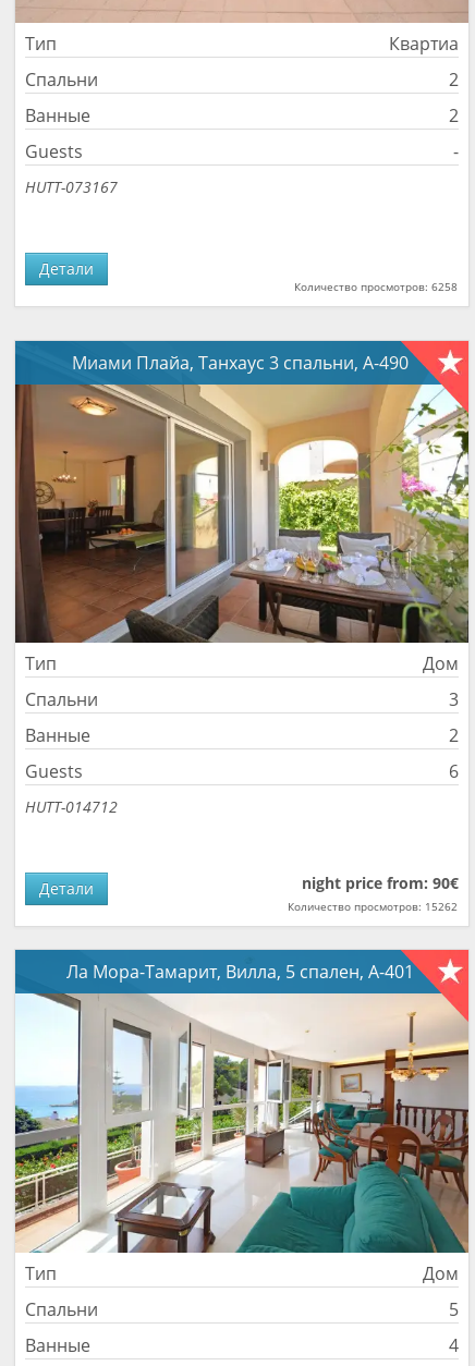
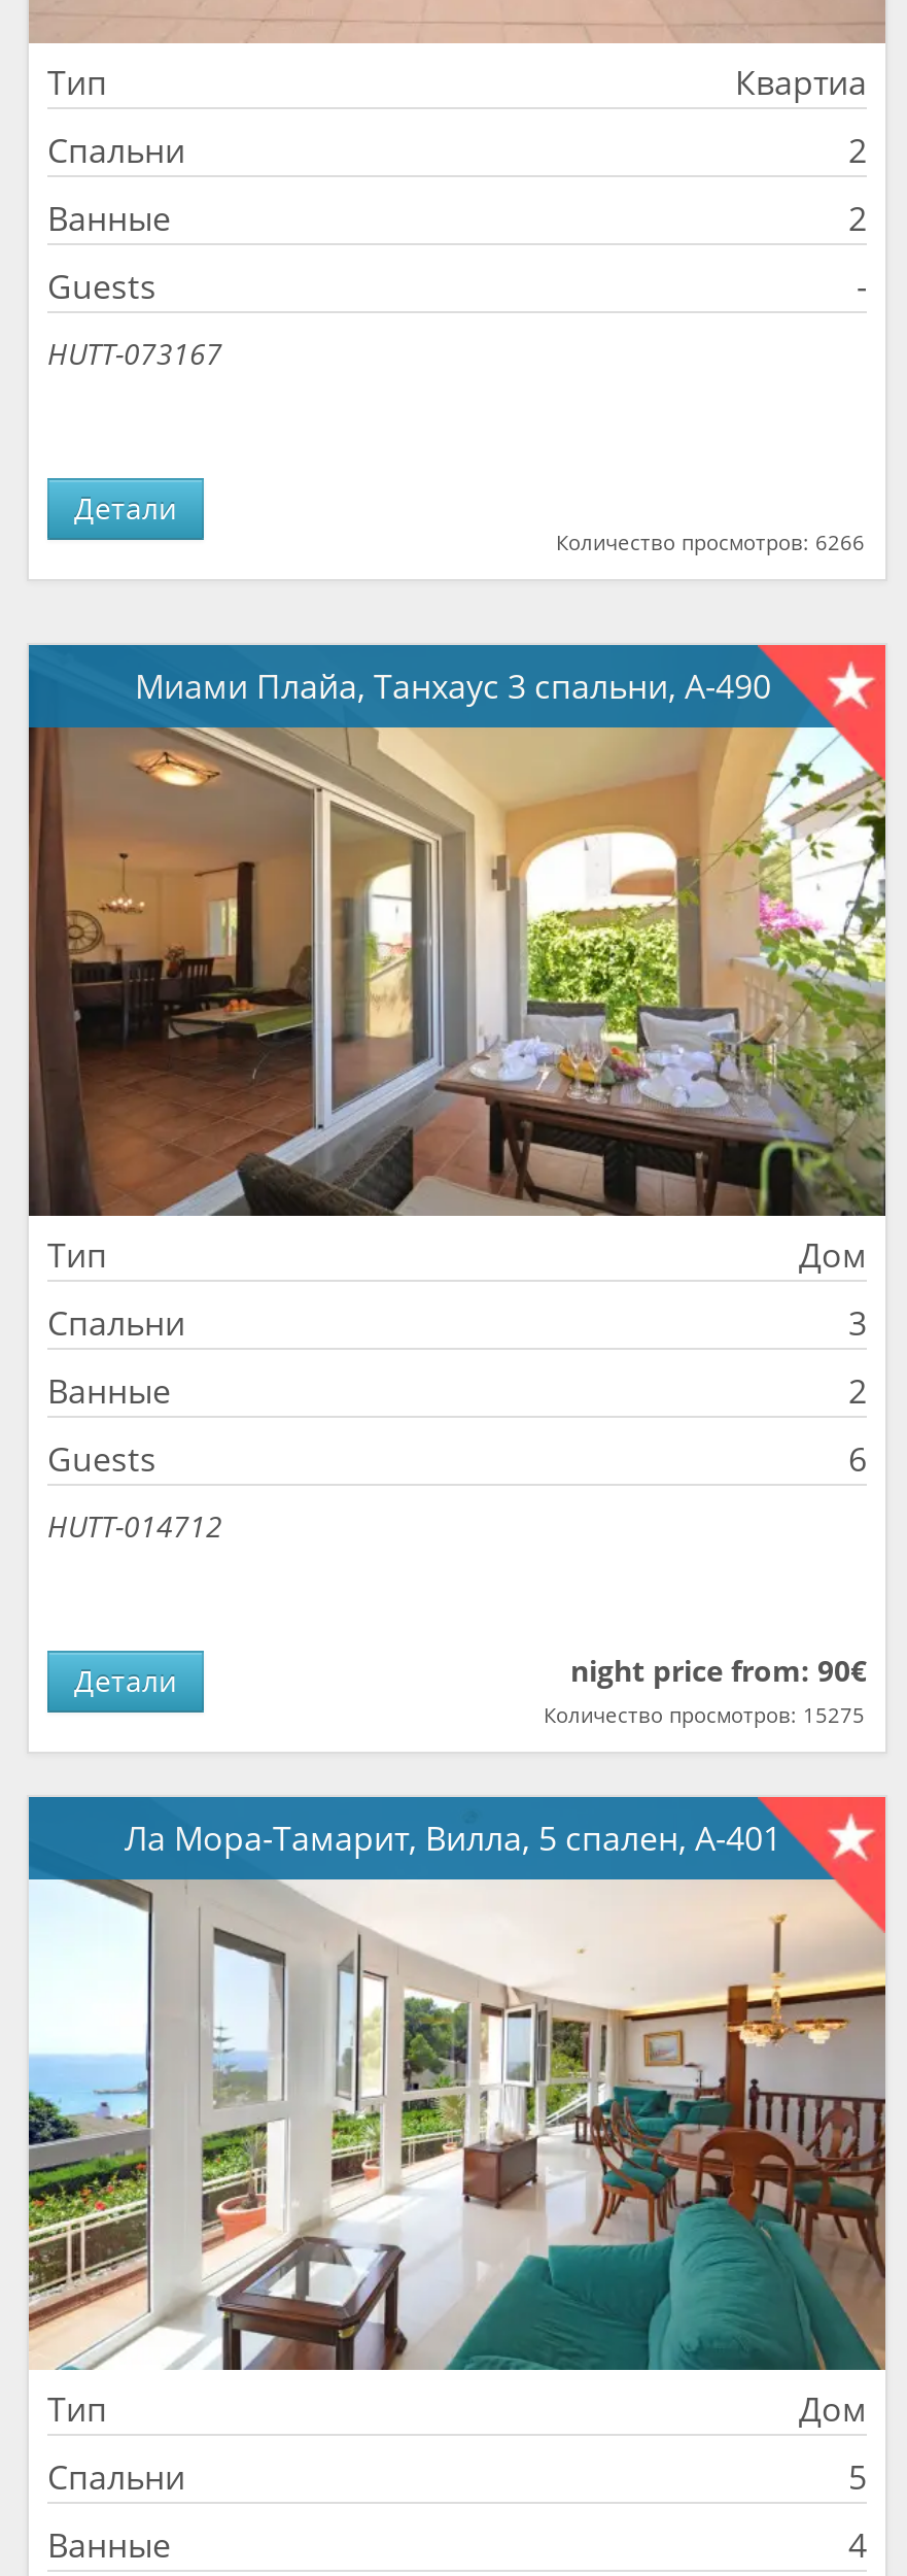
[294,279,458,294] Количество просмотров: 6258 -> [556,528,865,556] Количество просмотров: 6266
[288,899,458,914] Количество просмотров: 15262 -> [544,1701,865,1730] Количество просмотров: 15275

